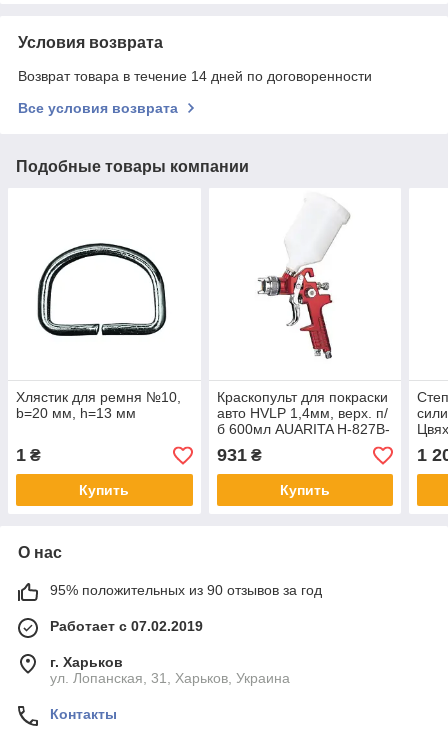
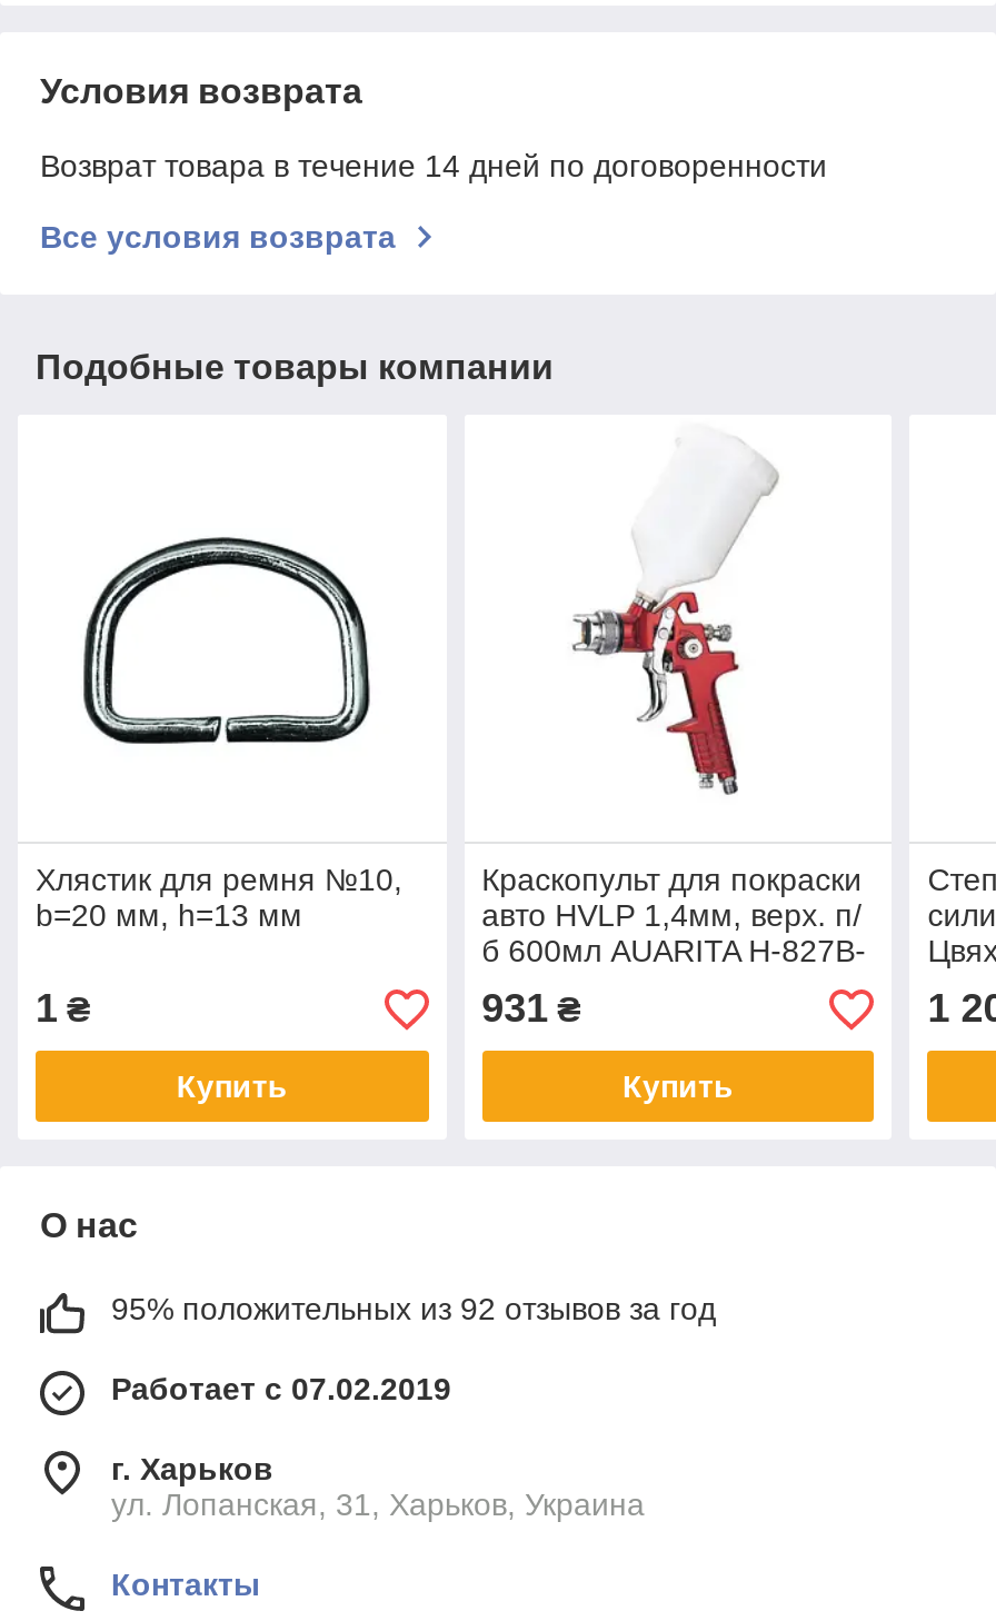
[50,582,322,598] 95% положительных из 90 отзывов за год -> [111,1292,716,1327] 95% положительных из 92 отзывов за год

